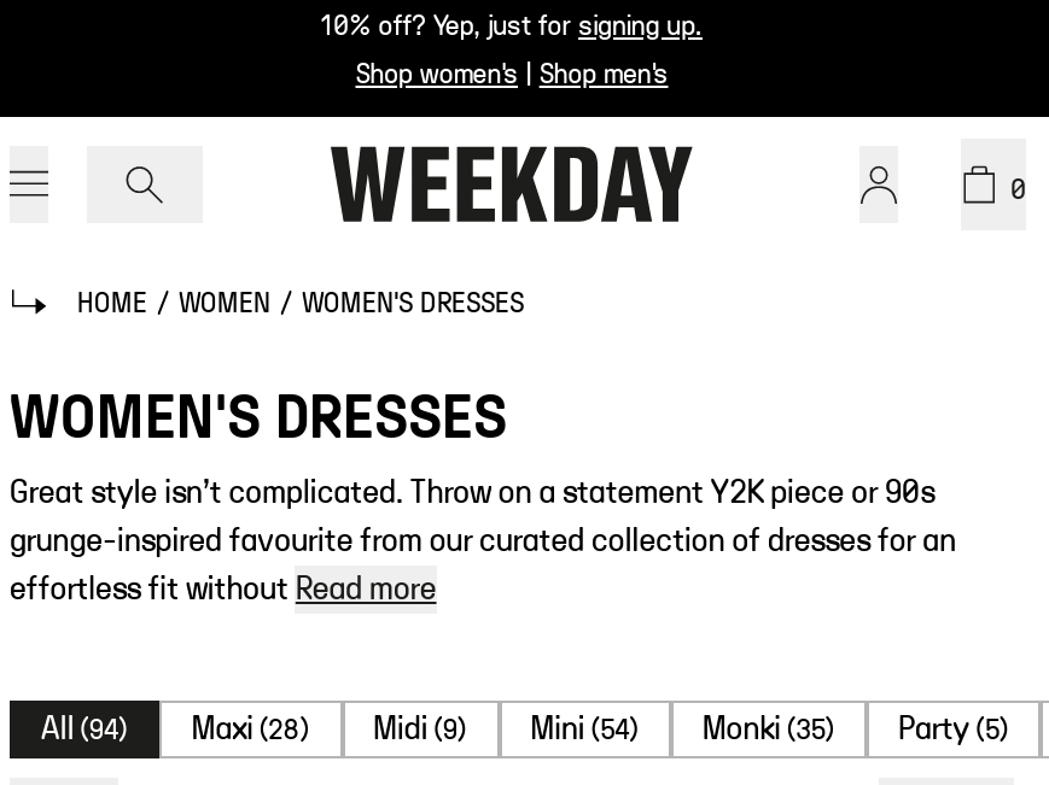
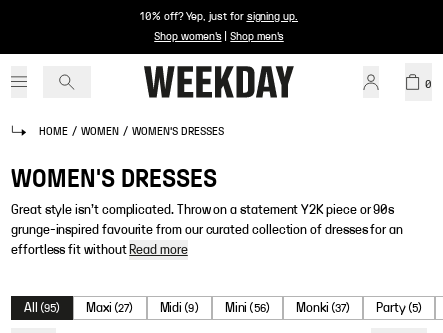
[41,713,129,746] All (94) -> [24,301,60,315] All (95)
[191,713,310,746] Maxi (28) -> [86,301,133,315] Maxi (27)
[530,713,640,746] Mini (54) -> [225,301,270,315] Mini (56)
[702,713,835,746] Monki (35) -> [296,301,350,315] Monki (37)

